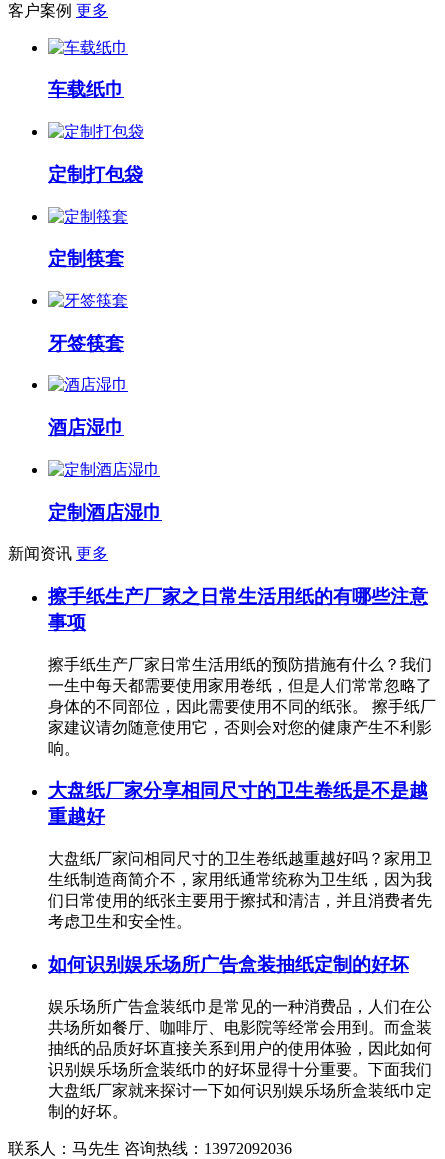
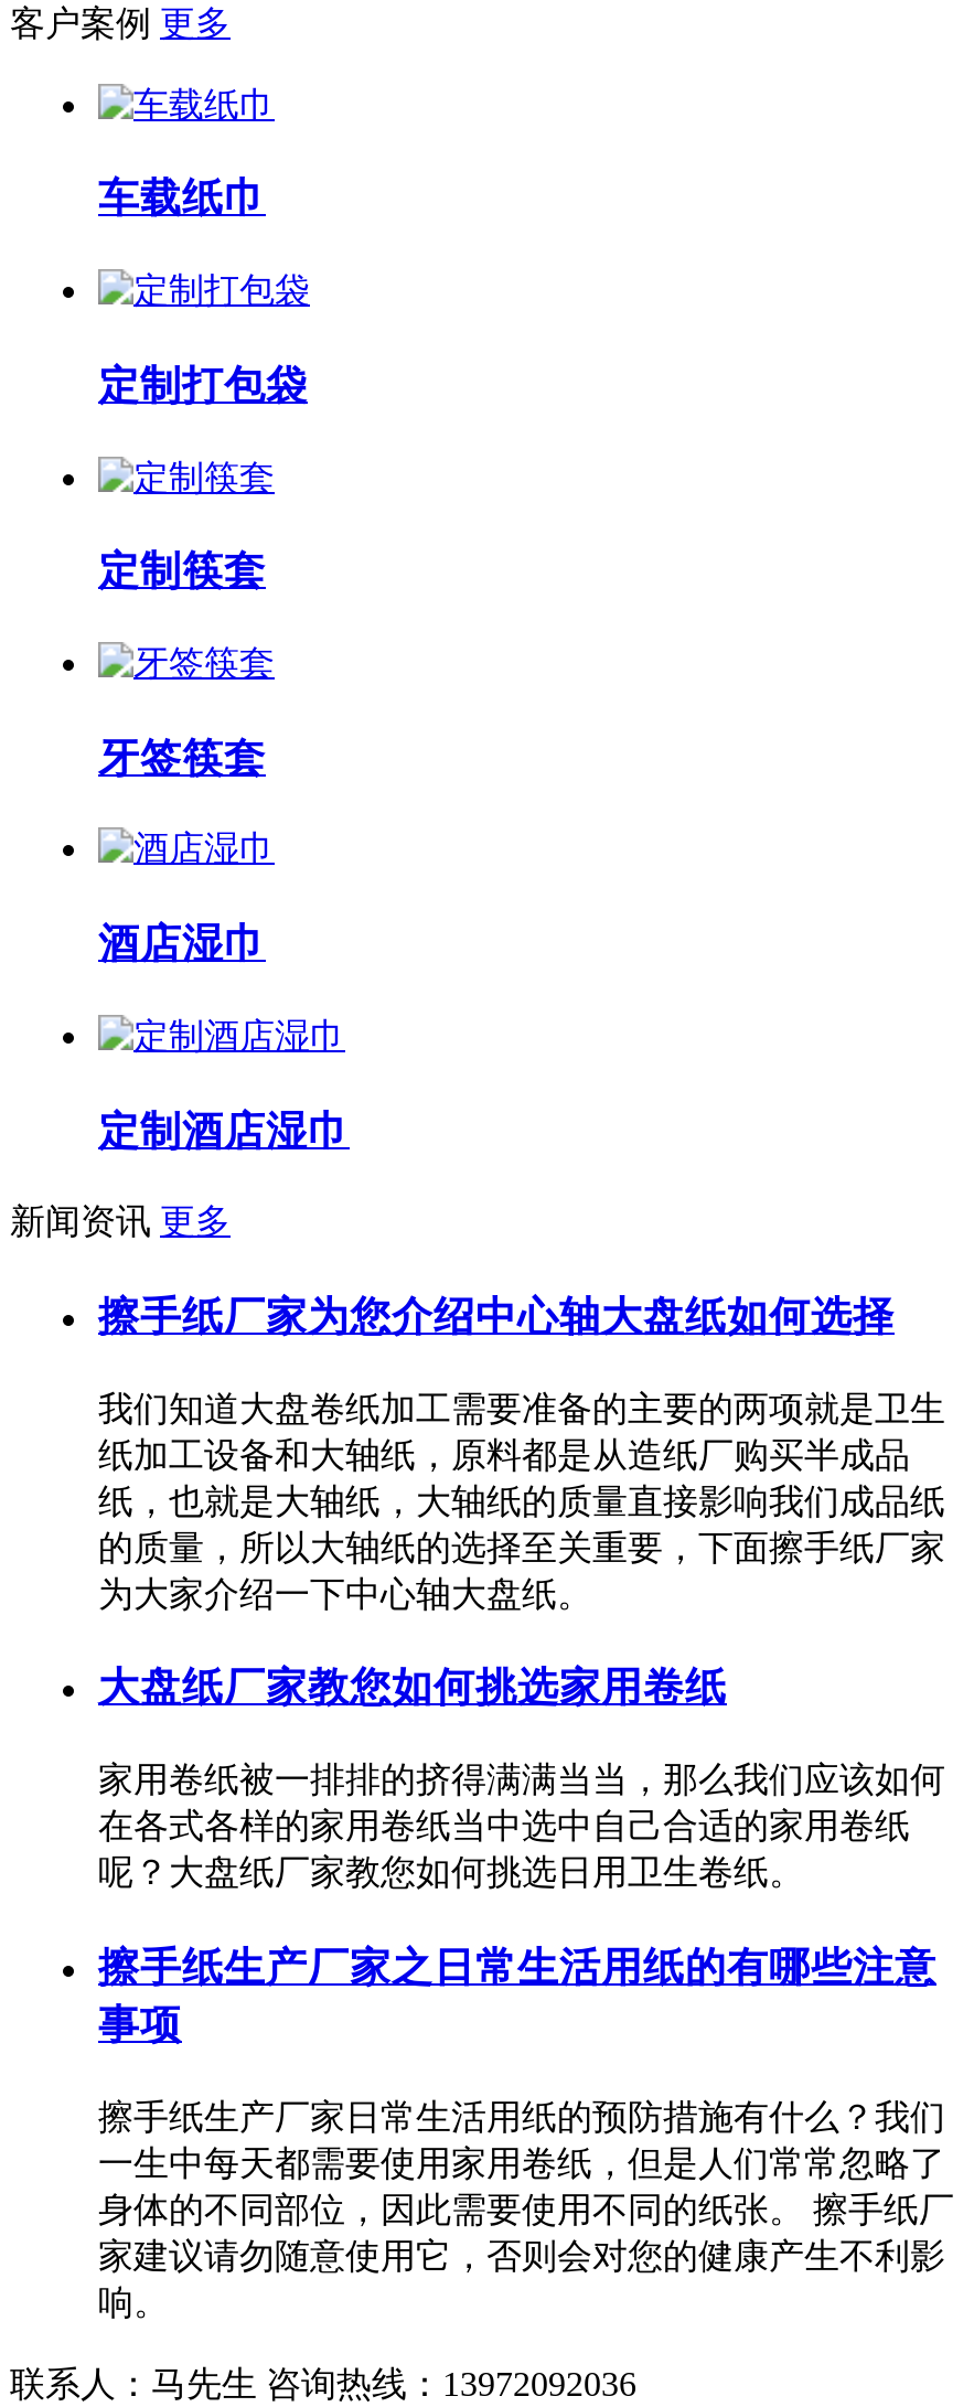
none -> [98,1293,945,1891] 擦手纸厂家为您介绍中心轴大盘纸如何选择 | 我们知道大盘卷纸加工需要准备的主要的两项就是卫生 | 纸加工设备和大轴纸，原料都是从造纸厂购买半成品 | 纸，也就是大轴纸，大轴纸的质量直接影响我们成品纸 | 的质量，所以大轴纸的选择至关重要，下面擦手纸厂家 | 为大家介绍一下中心轴大盘纸。 | 大盘纸厂家教您如何挑选家用卷纸 | 家用卷纸被一排排的挤得满满当当，那么我们应该如何 | 在各式各样的家用卷纸当中选中自己合适的家用卷纸 | 呢？大盘纸厂家教您如何挑选日用卫生卷纸。
moved [48,586,436,757] -> [98,1943,954,2320]: 擦手纸生产厂家之日常生活用纸的有哪些注意 | 事项 | 擦手纸生产厂家日常生活用纸的预防措施有什么？我们 | 一生中每天都需要使用家用卷纸，但是人们常常忽略了 | 身体的不同部位，因此需要使用不同的纸张。 擦手纸厂 | 家建议请勿随意使用它，否则会对您的健康产生不利影 | 响。
[48,780,432,1120] 大盘纸厂家分享相同尺寸的卫生卷纸是不是越 | 重越好 | 大盘纸厂家问相同尺寸的卫生卷纸越重越好吗？家用卫 | 生纸制造商简介不，家用纸通常统称为卫生纸，因为我 | 们日常使用的纸张主要用于擦拭和清洁，并且消费者先 | 考虑卫生和安全性。 | 如何识别娱乐场所广告盒装抽纸定制的好坏 | 娱乐场所广告盒装纸巾是常见的一种消费品，人们在公 | 共场所如餐厅、咖啡厅、电影院等经常会用到。而盒装 | 抽纸的品质好坏直接关系到用户的使用体验，因此如何 | 识别娱乐场所盒装纸巾的好坏显得十分重要。下面我们 | 大盘纸厂家就来探讨一下如何识别娱乐场所盒装纸巾定 | 制的好坏。 -> none

